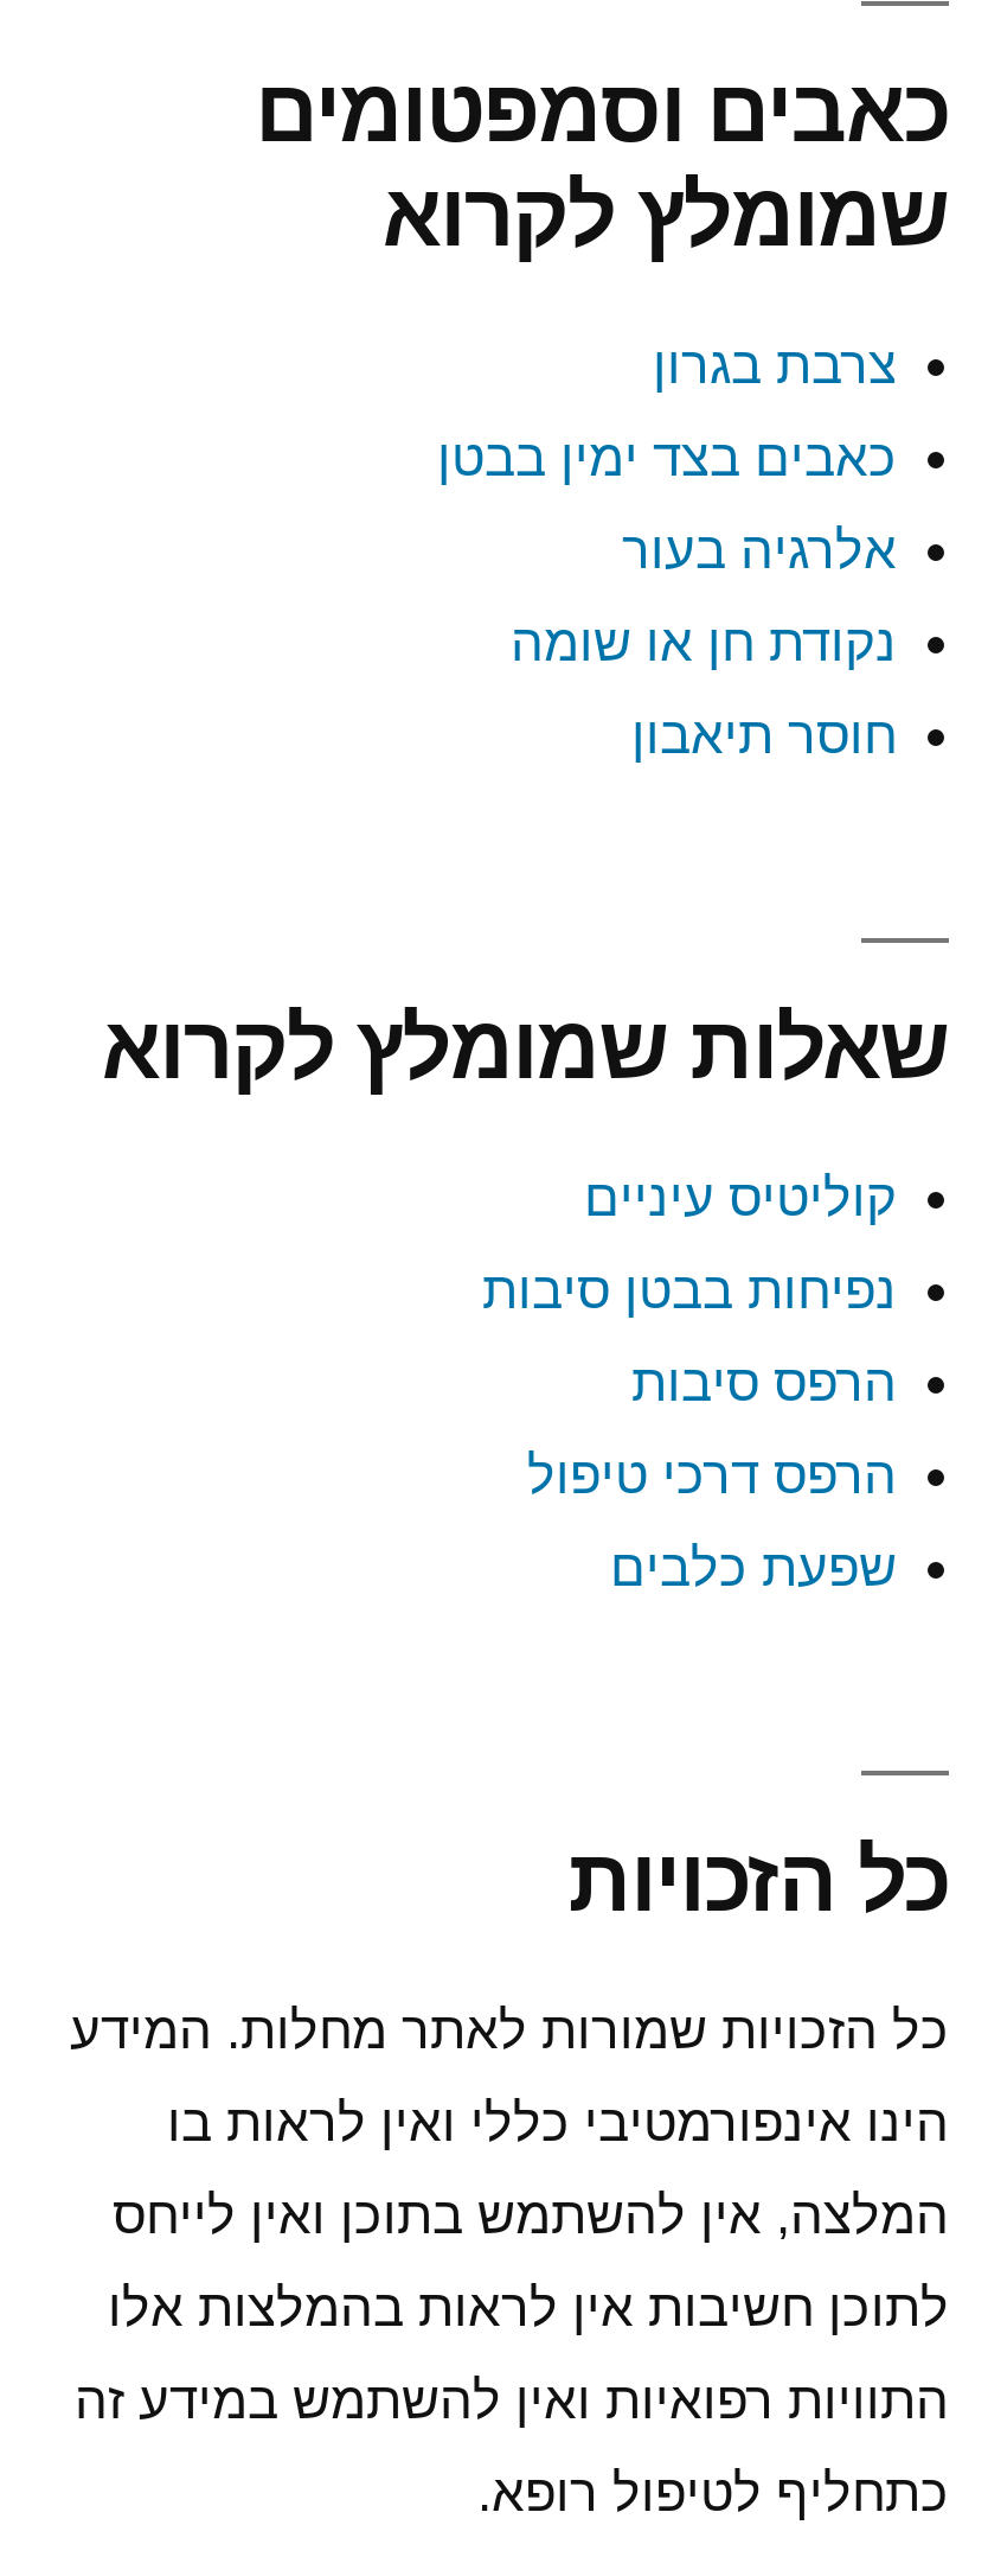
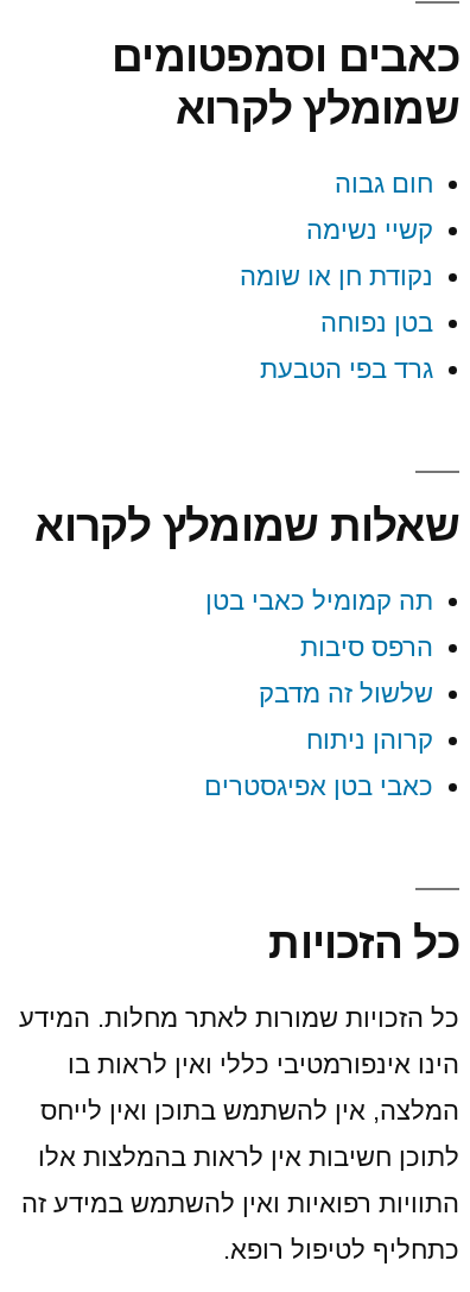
[437,335,897,579] צרבת בגרון | כאבים בצד ימין בבטן | אלרגיה בעור -> [306,168,433,244] חום גבוה | קשיי נשימה
moved [511,612,897,672] -> [240,261,433,291]: נקודת חן או שומה
[631,705,897,764] חוסר תיאבון -> [260,307,433,383] בטן נפוחה | גרד בפי הטבעת
[482,1167,897,1319] קוליטיס עיניים | נפיחות בבטן סיבות -> [205,586,433,615] תה קמומיל כאבי בטן
moved [631,1352,897,1412] -> [300,632,433,662]: הרפס סיבות
[527,1445,897,1597] הרפס דרכי טיפול | שפעת כלבים -> [204,678,433,801] שלשול זה מדבק | קרוהן ניתוח | כאבי בטן אפיגסטרים

